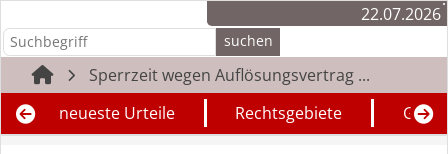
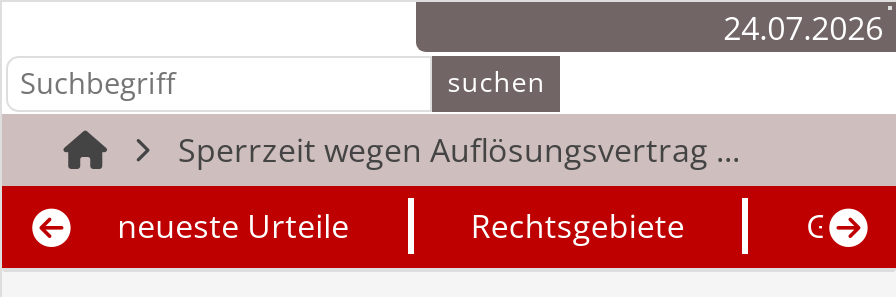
[361,3,441,25] 22.07.2026 -> [723,5,883,49] 24.07.2026

